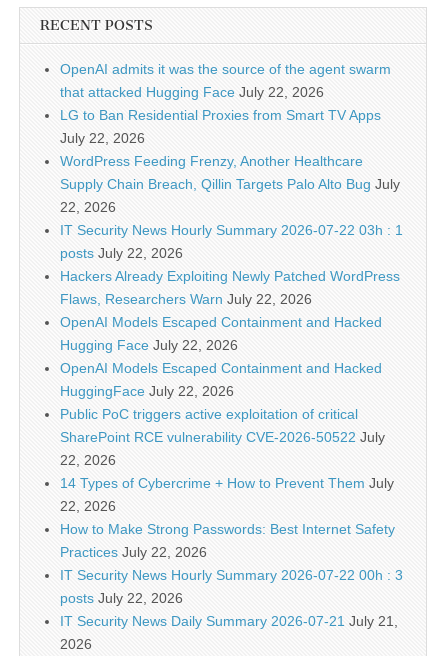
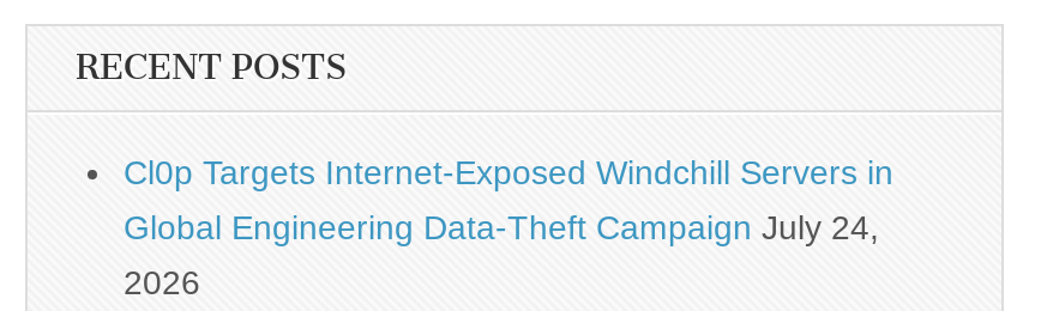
[60,61,403,629] OpenAI admits it was the source of the agent swarm | that attacked Hugging Face July 22, 2026 | LG to Ban Residential Proxies from Smart TV Apps | July 22, 2026 | WordPress Feeding Frenzy, Another Healthcare | Supply Chain Breach, Qillin Targets Palo Alto Bug July | 22, 2026 | IT Security News Hourly Summary 2026-07-22 03h : 1 | posts July 22, 2026 | Hackers Already Exploiting Newly Patched WordPress | Flaws, Researchers Warn July 22, 2026 | OpenAI Models Escaped Containment and Hacked | Hugging Face July 22, 2026 | OpenAI Models Escaped Containment and Hacked | HuggingFace July 22, 2026 | Public PoC triggers active exploitation of critical | SharePoint RCE vulnerability CVE-2026-50522 July | 22, 2026 | 14 Types of Cybercrime + How to Prevent Them July | 22, 2026 | How to Make Strong Passwords: Best Internet Safety | Practices July 22, 2026 | IT Security News Hourly Summary 2026-07-22 00h : 3 | posts July 22, 2026 | IT Security News Daily Summary 2026-07-21 July 21, -> [124,154,893,247] Cl0p Targets Internet-Exposed Windchill Servers in | Global Engineering Data-Theft Campaign July 24,

